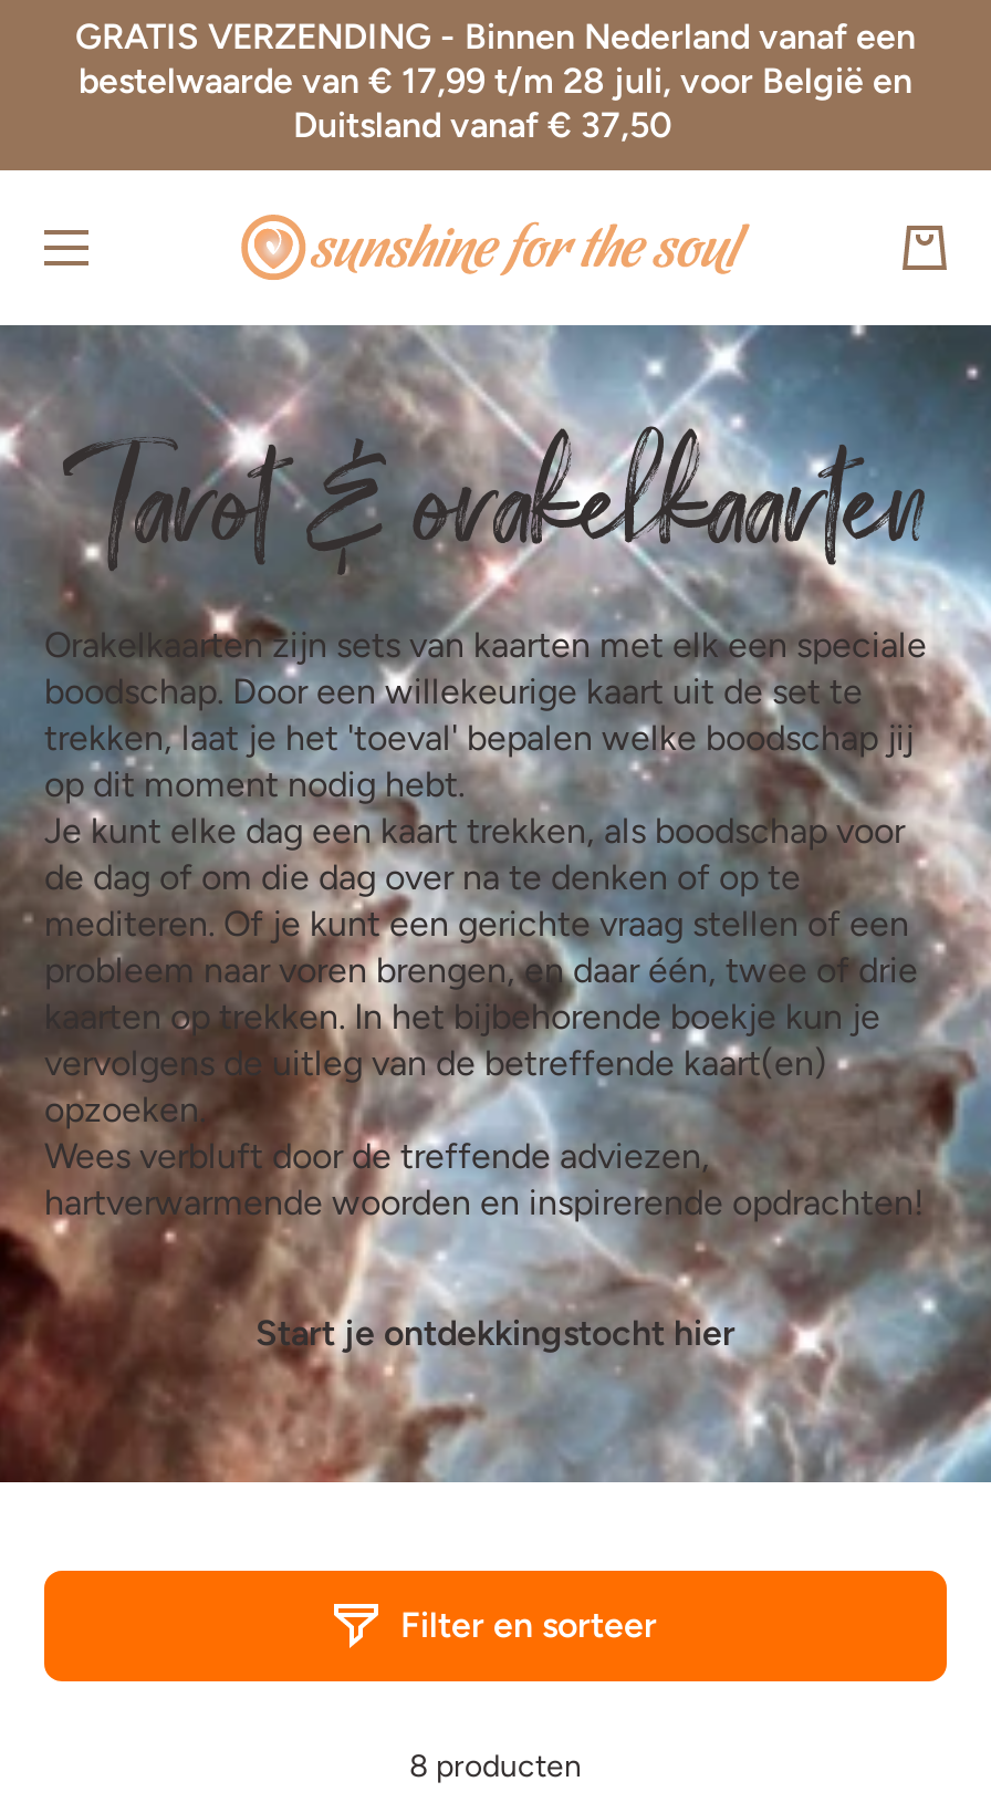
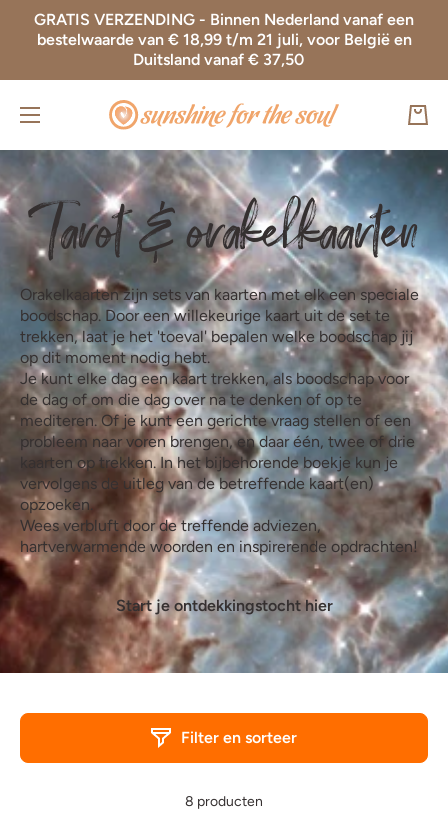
[79,60,912,102] bestelwaarde van € 17,99 t/m 28 juli, voor België en -> [36,30,411,49] bestelwaarde van € 18,99 t/m 21 juli, voor België en

